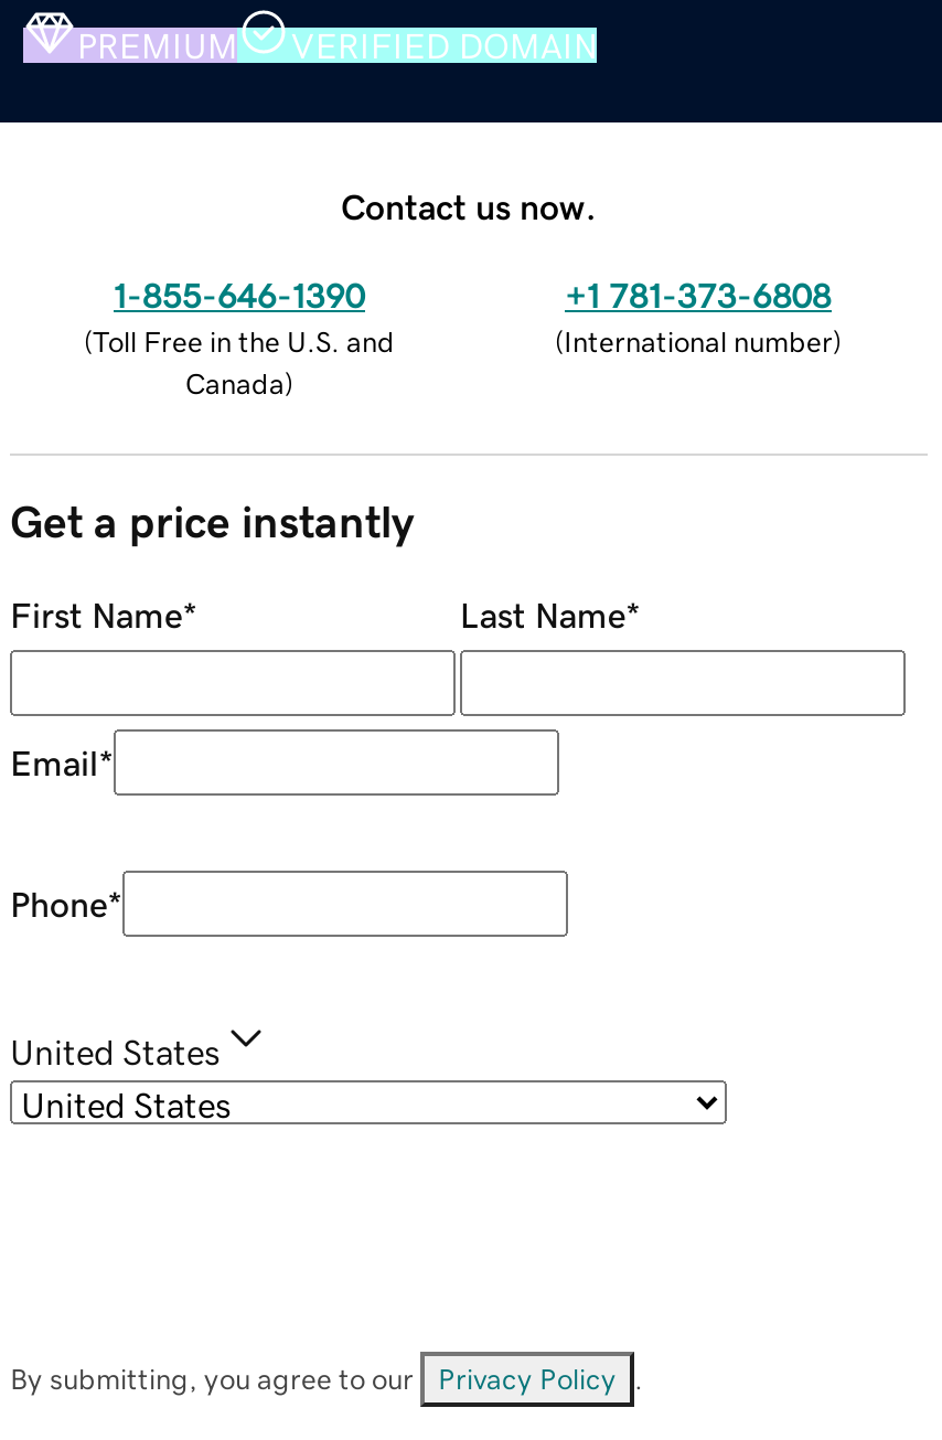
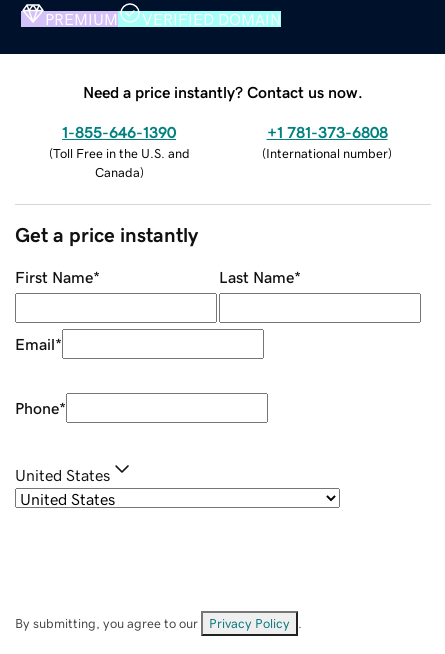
[341,188,597,223] Contact us now. -> [83,84,363,100] Need a price instantly? Contact us now.

